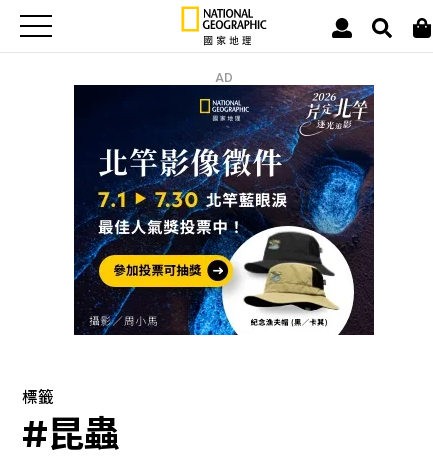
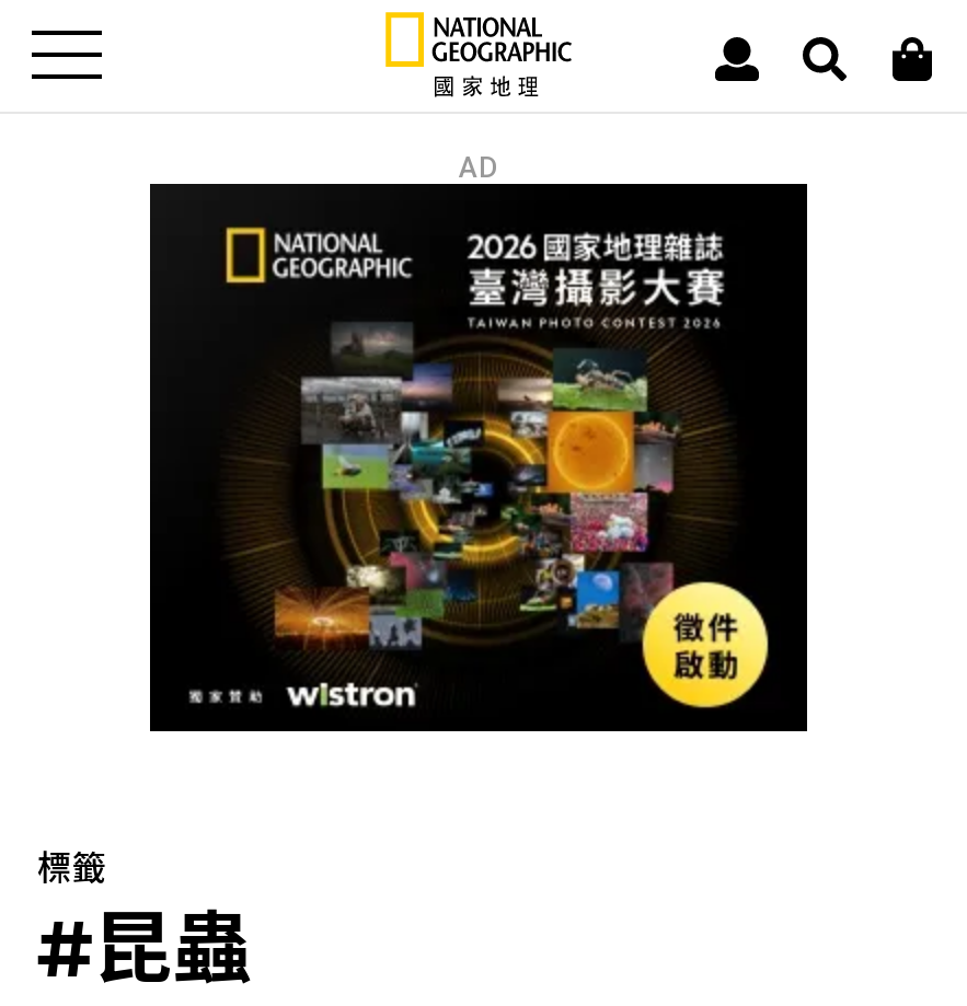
[73,84,375,336] [image] -> [150,182,809,733] [image]

